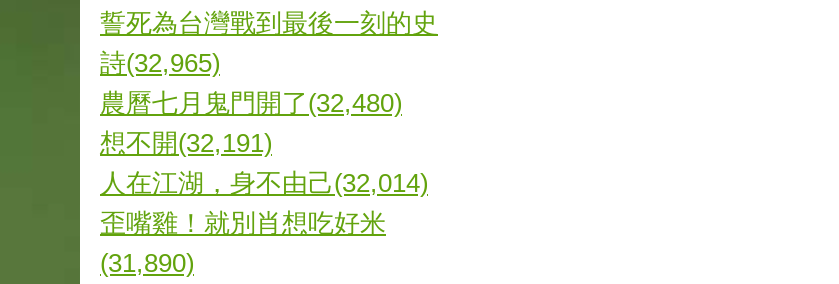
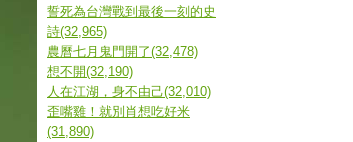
[100,88,402,118] 農曆七月鬼門開了(32,480) -> [47,44,198,59] 農曆七月鬼門開了(32,478)
[100,128,272,158] 想不開(32,191) -> [47,64,133,79] 想不開(32,190)
[100,168,428,198] 人在江湖，身不由己(32,014) -> [47,84,211,99] 人在江湖，身不由己(32,010)

